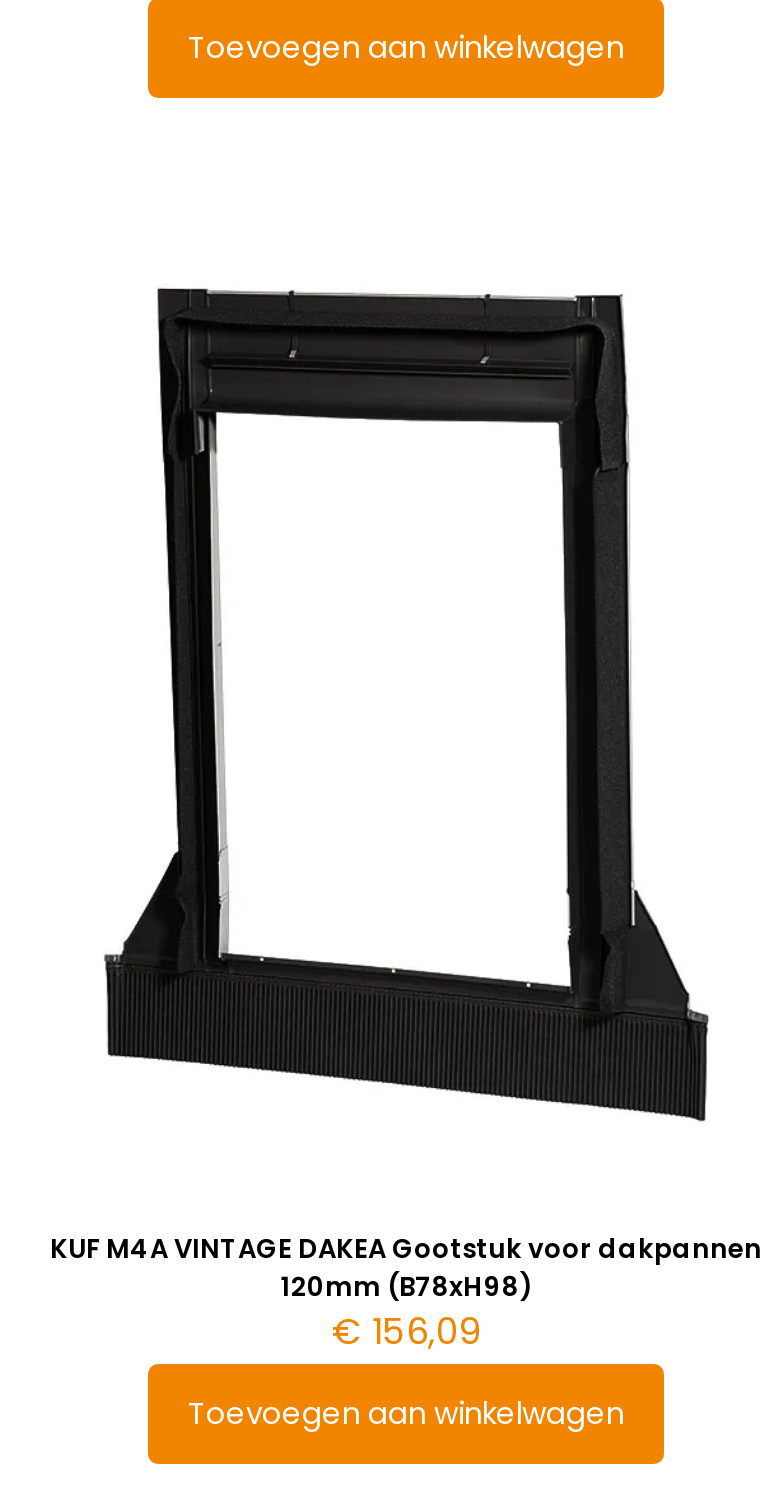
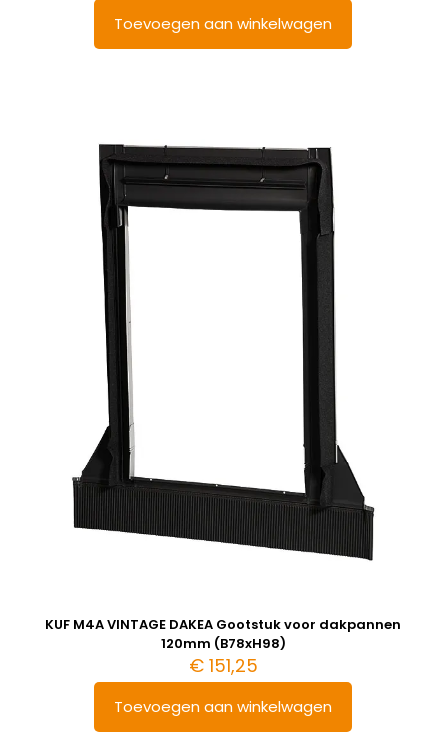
[332,1307,480,1357] €156,09 -> [188,653,257,678] €151,25

